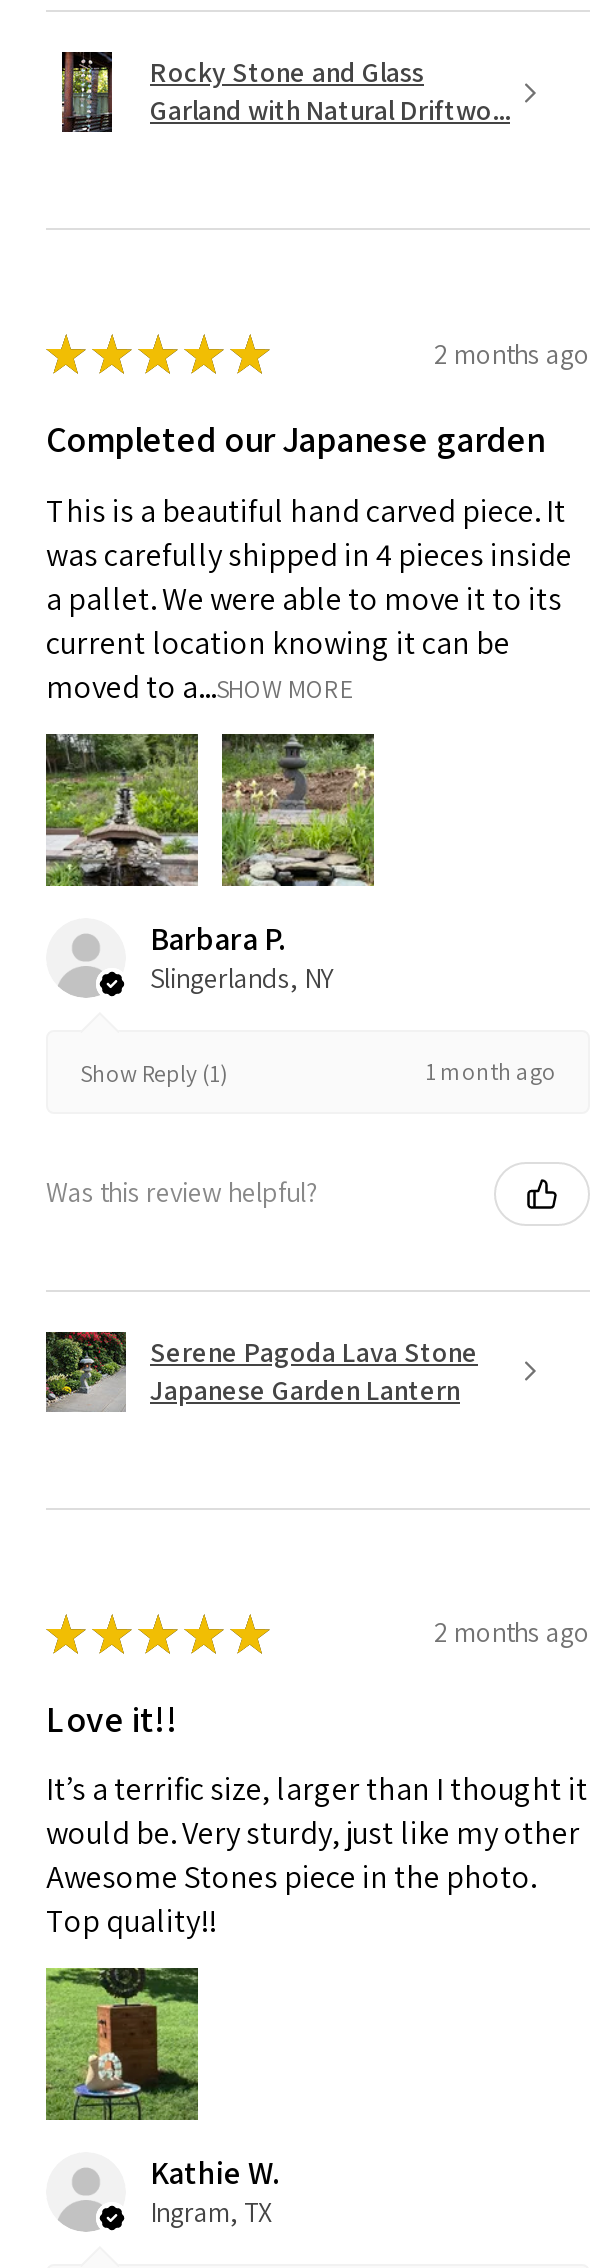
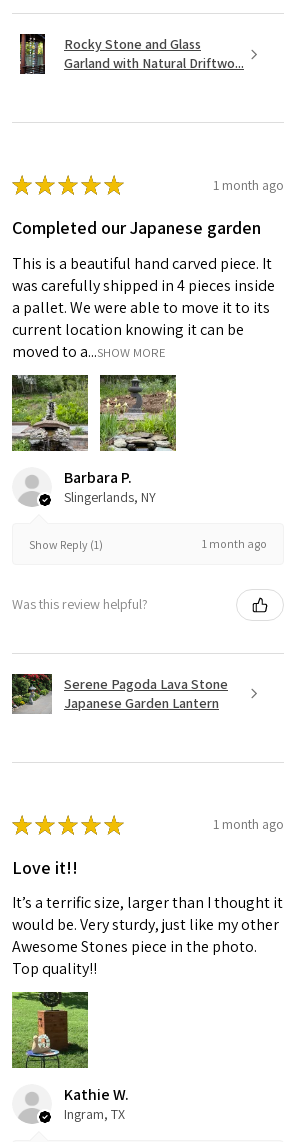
[434,336,590,372] 2 months ago -> [213,176,284,194] 1 month ago
[434,1614,590,1650] 2 months ago -> [213,815,284,833] 1 month ago

